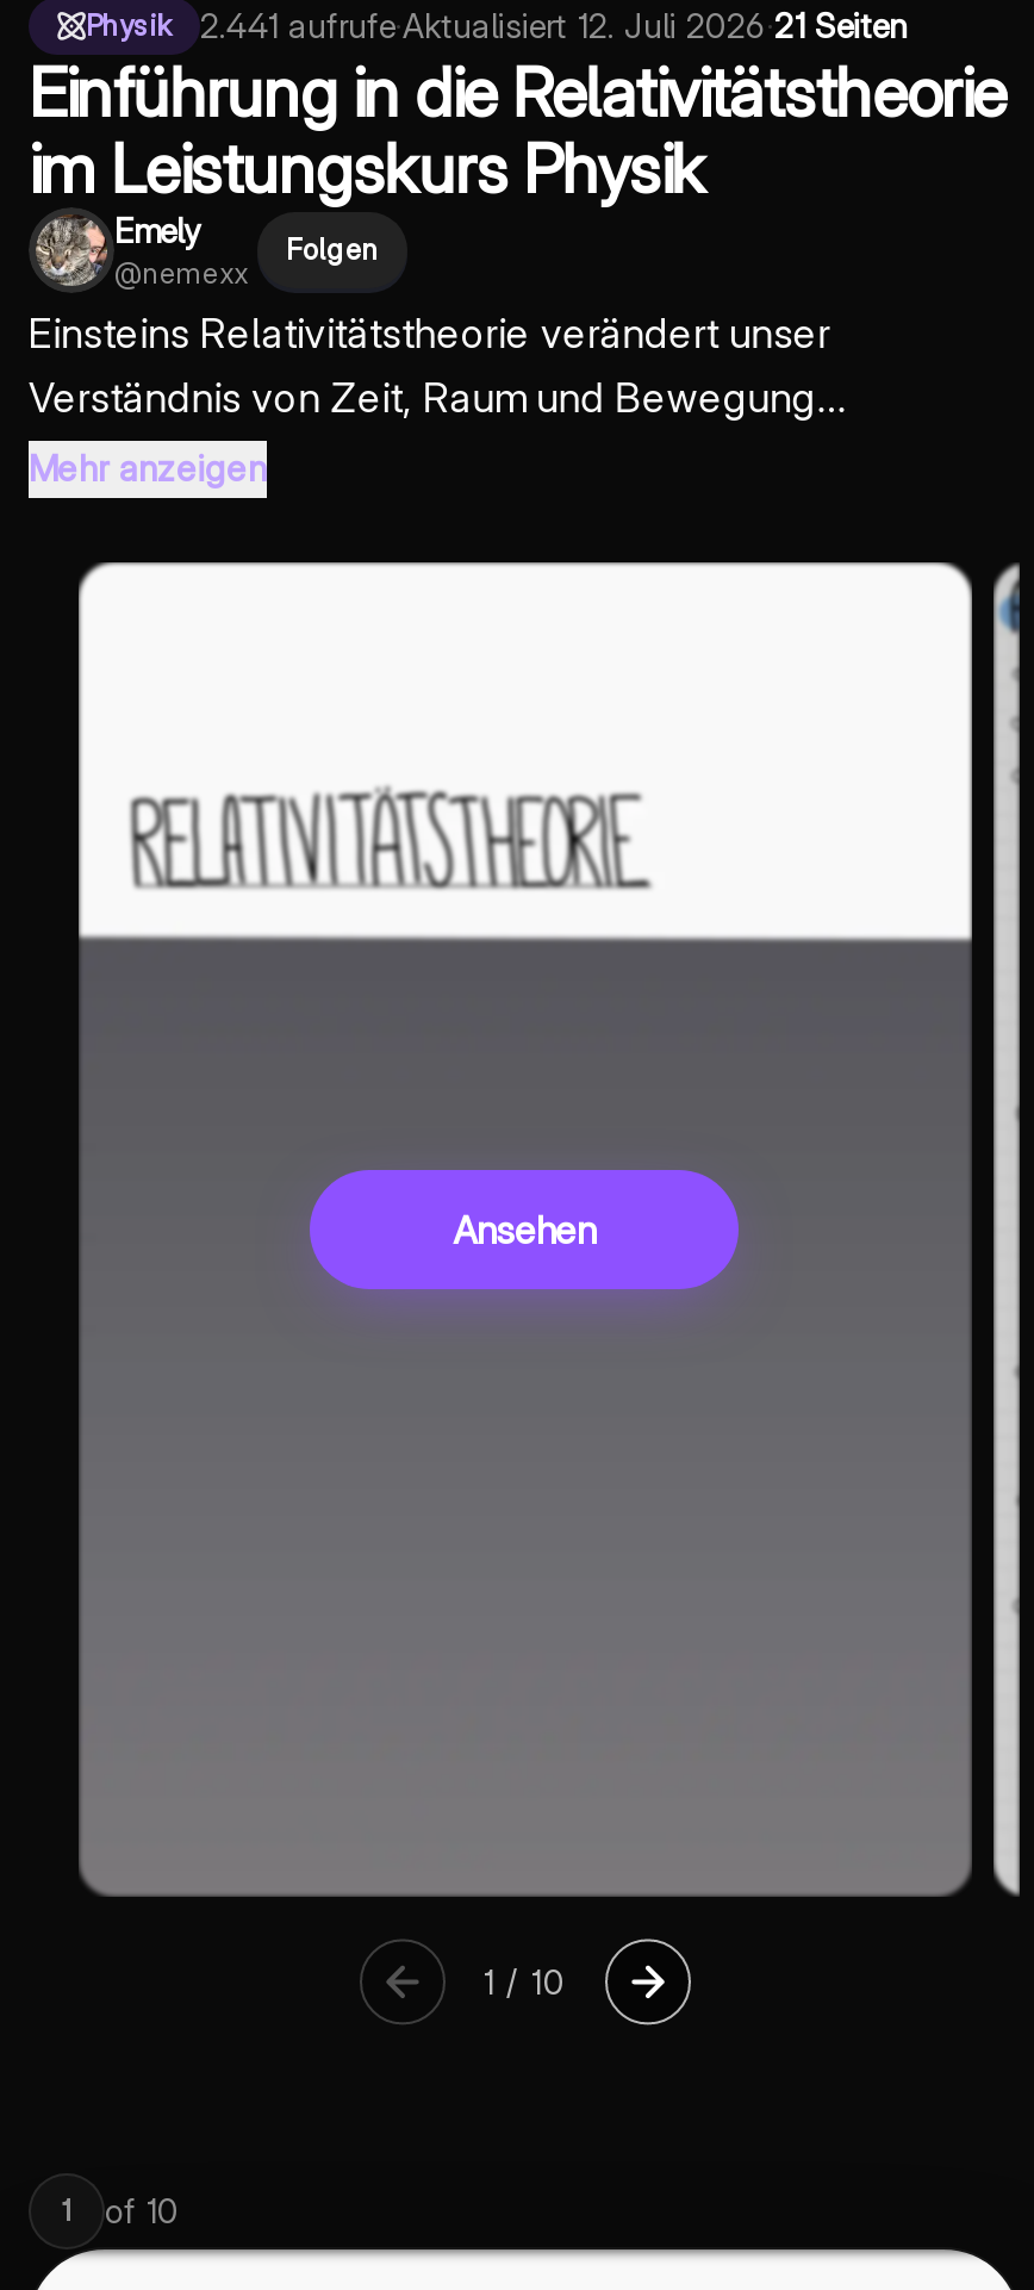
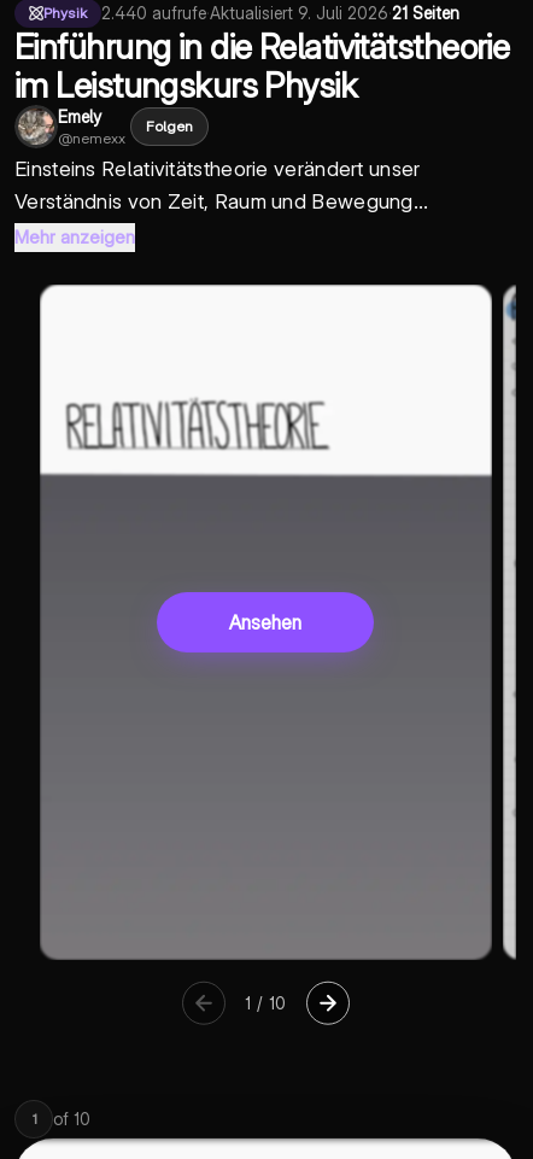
[200,5,908,45] 2.441 aufrufe · Aktualisiert 12. Juli 2026 · 21 Seiten -> [101,2,459,23] 2.440 aufrufe · Aktualisiert 9. Juli 2026 · 21 Seiten

